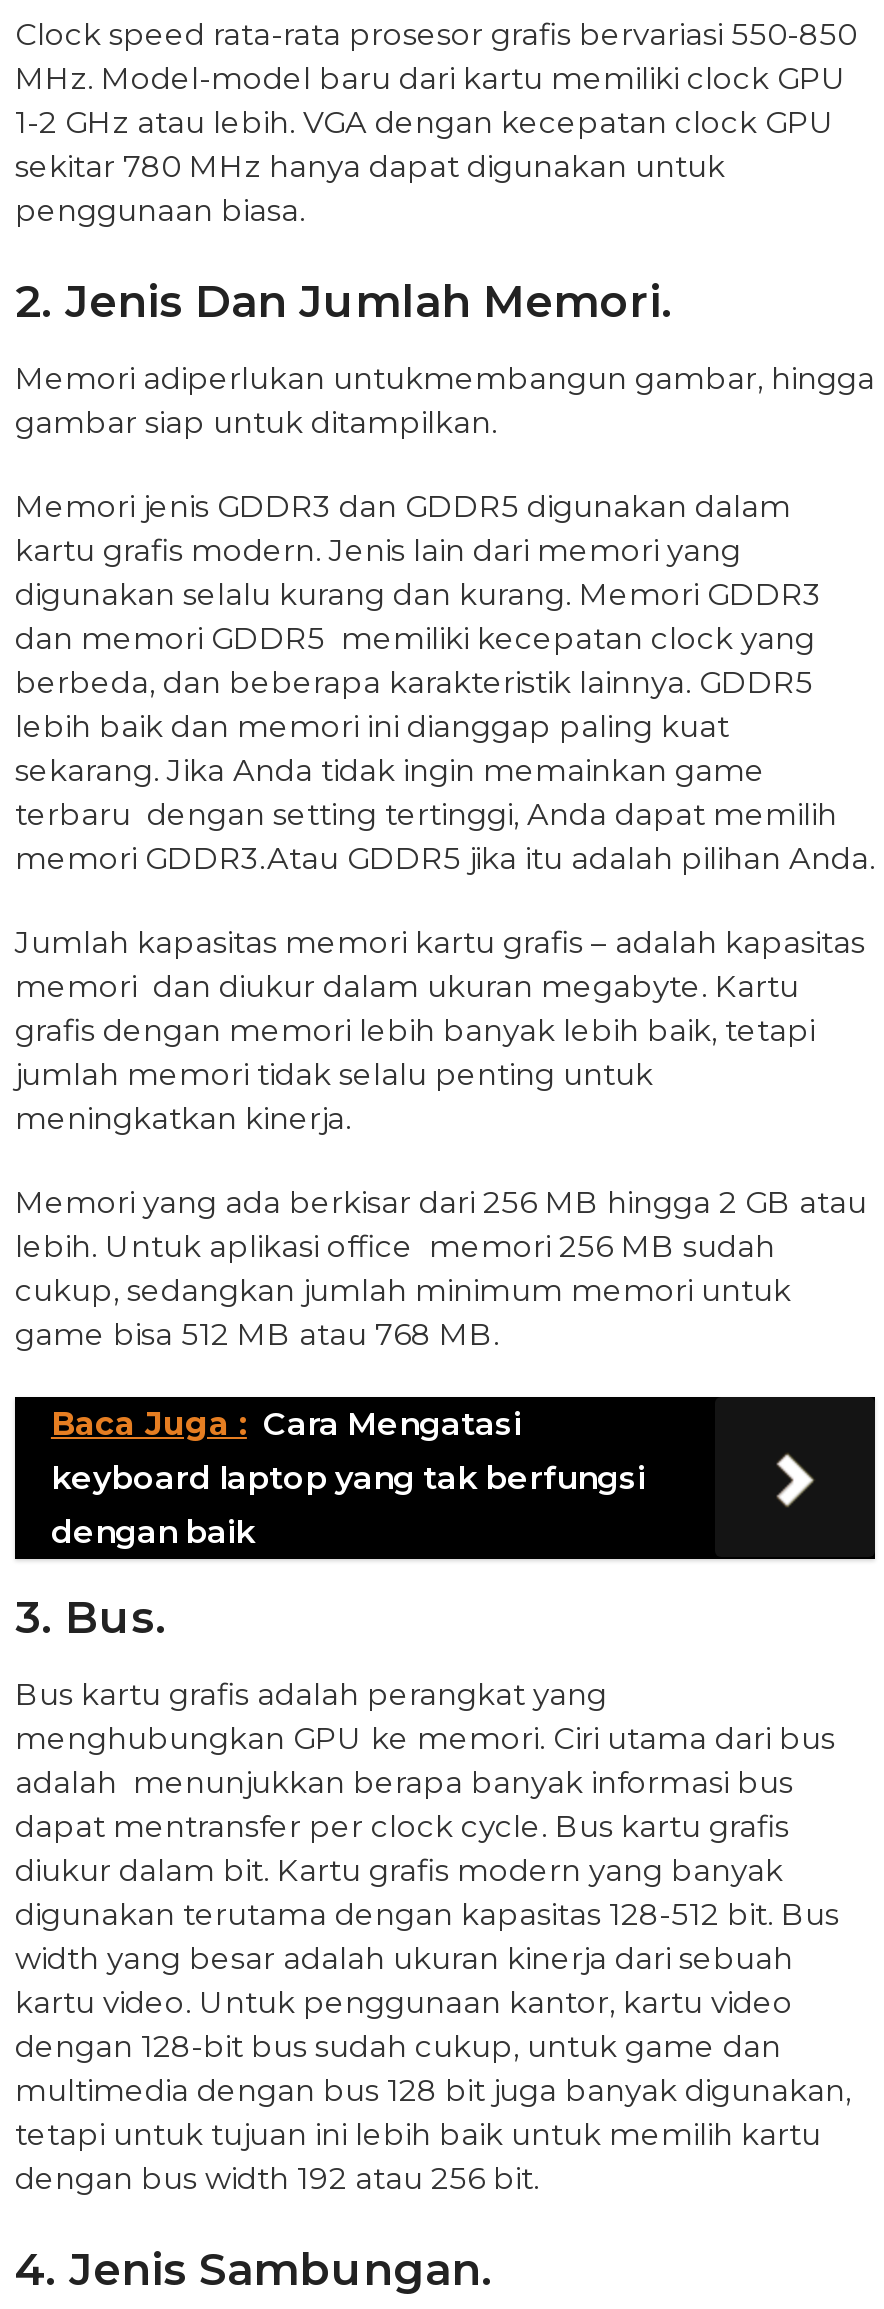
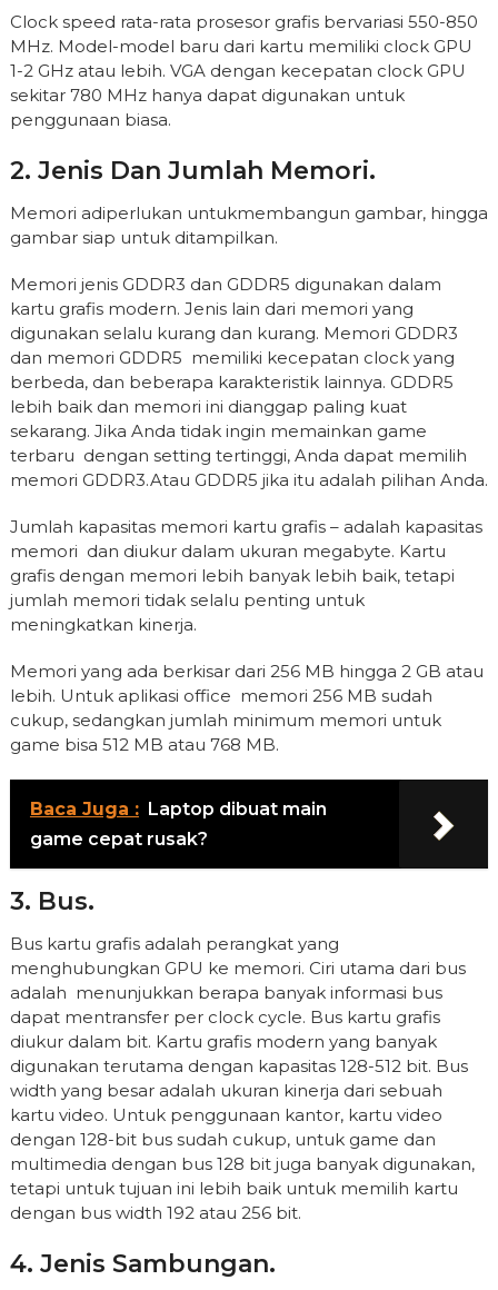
[51,1405,645,1551] Baca Juga : Cara Mengatasi | keyboard laptop yang tak berfungsi | dengan baik -> [30,798,327,850] Baca Juga : Laptop dibuat main | game cepat rusak?

